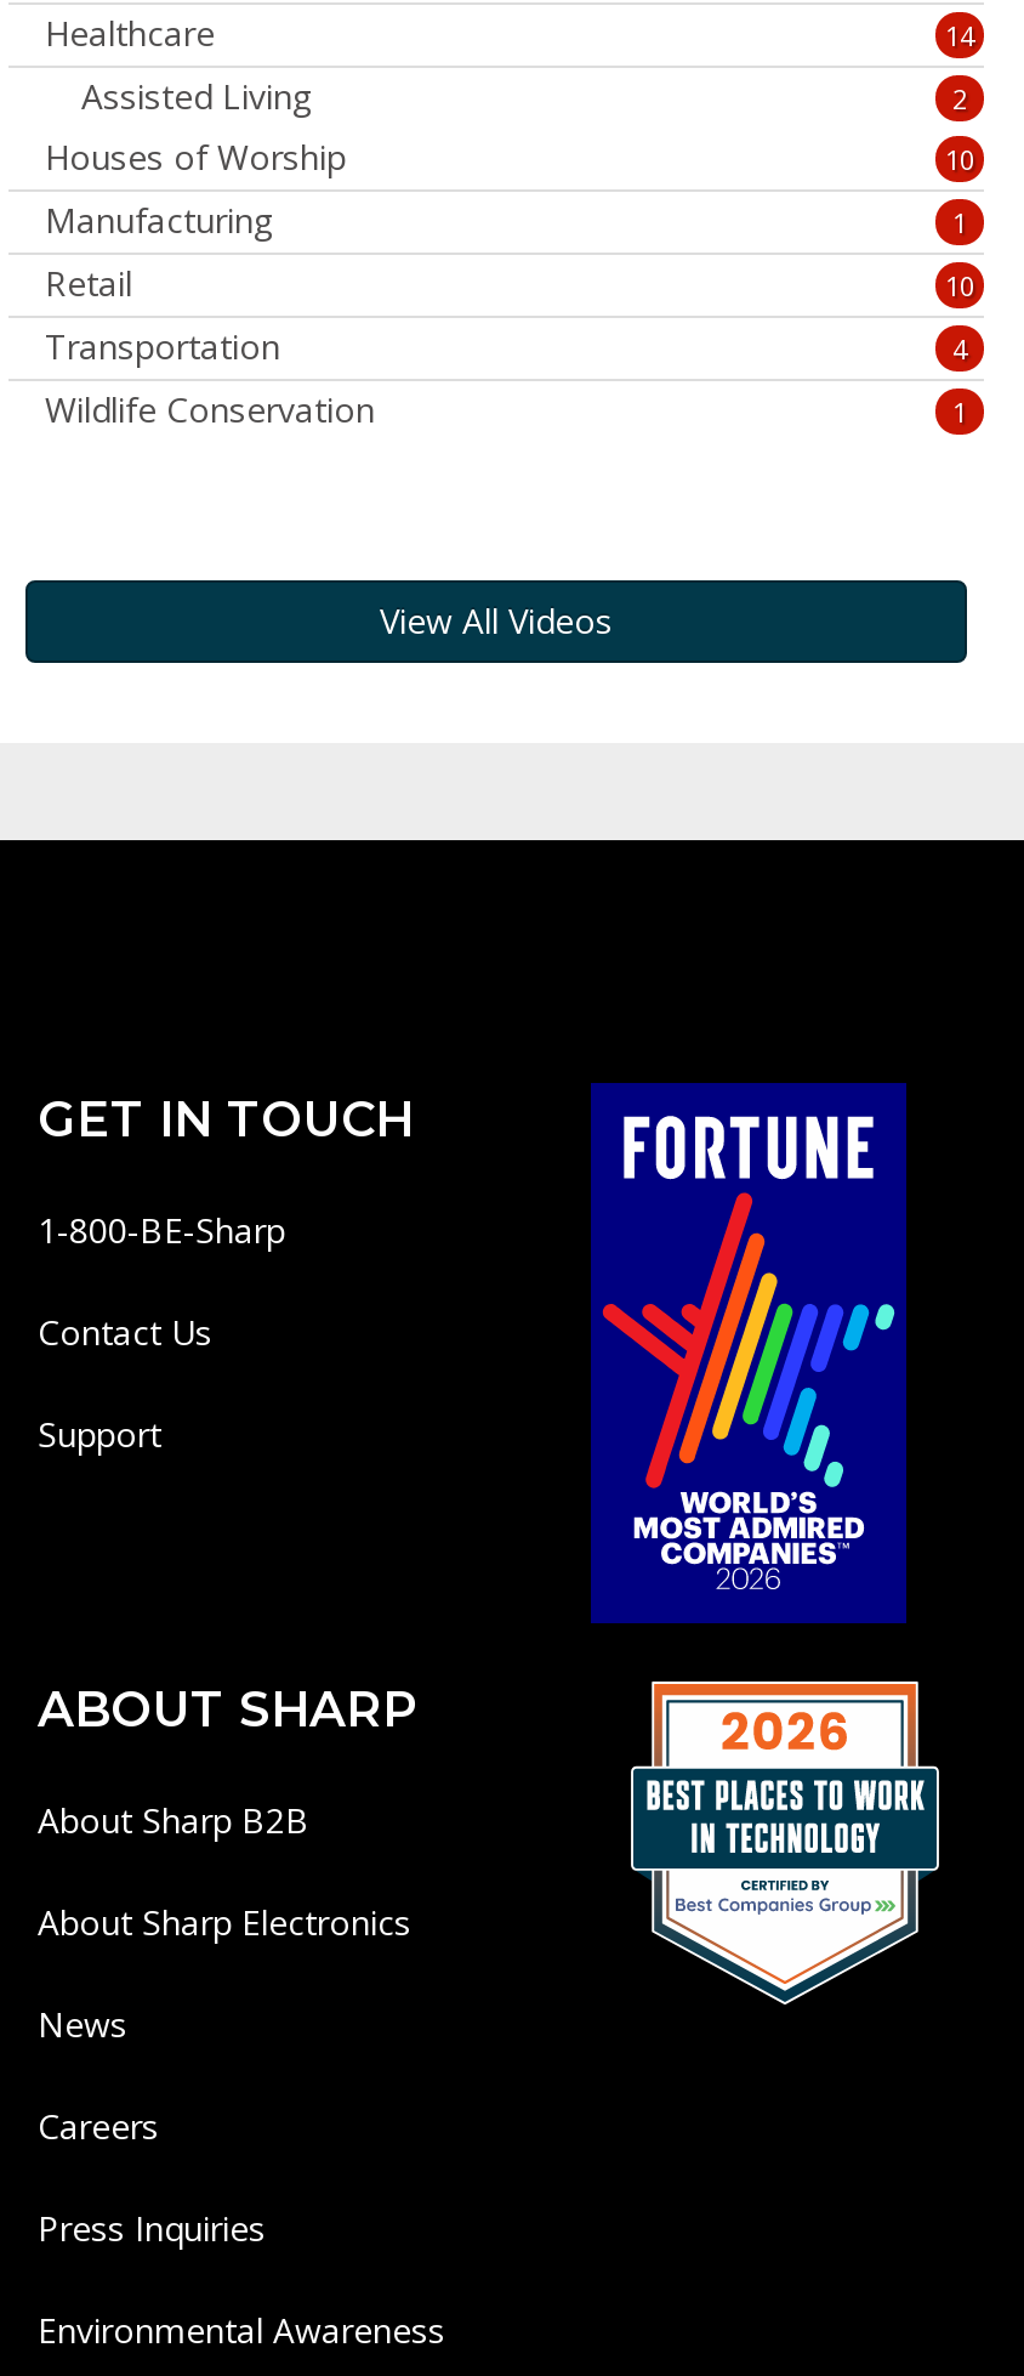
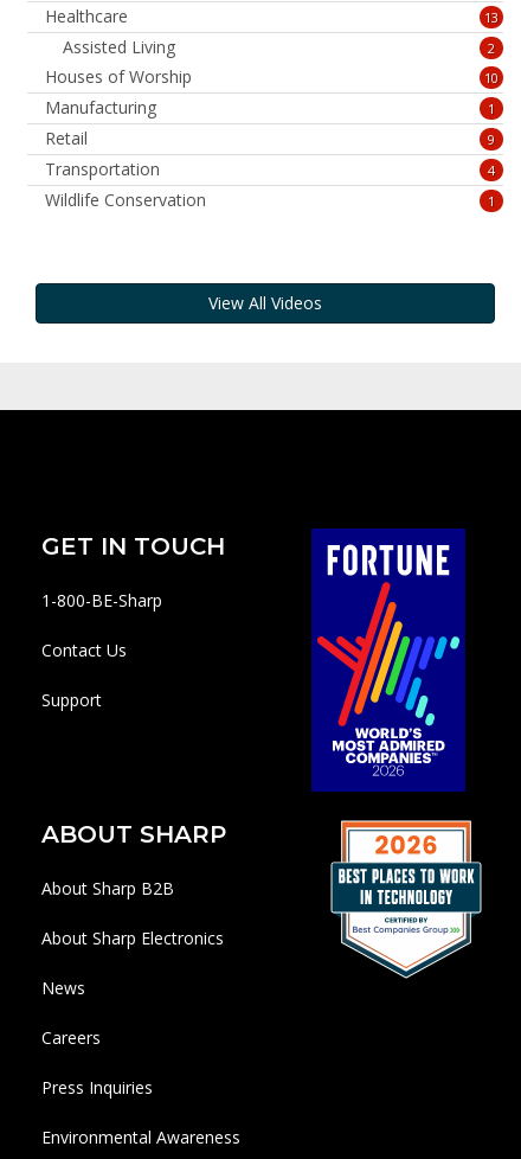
[945,18,974,54] 14 -> [484,9,499,26] 13
[945,268,974,304] 10 -> [488,131,495,148] 9

